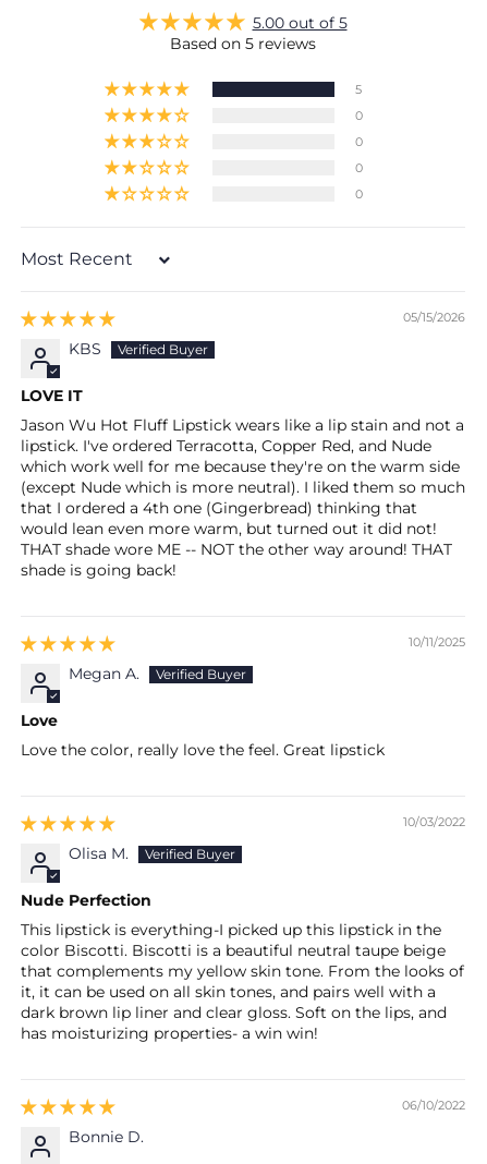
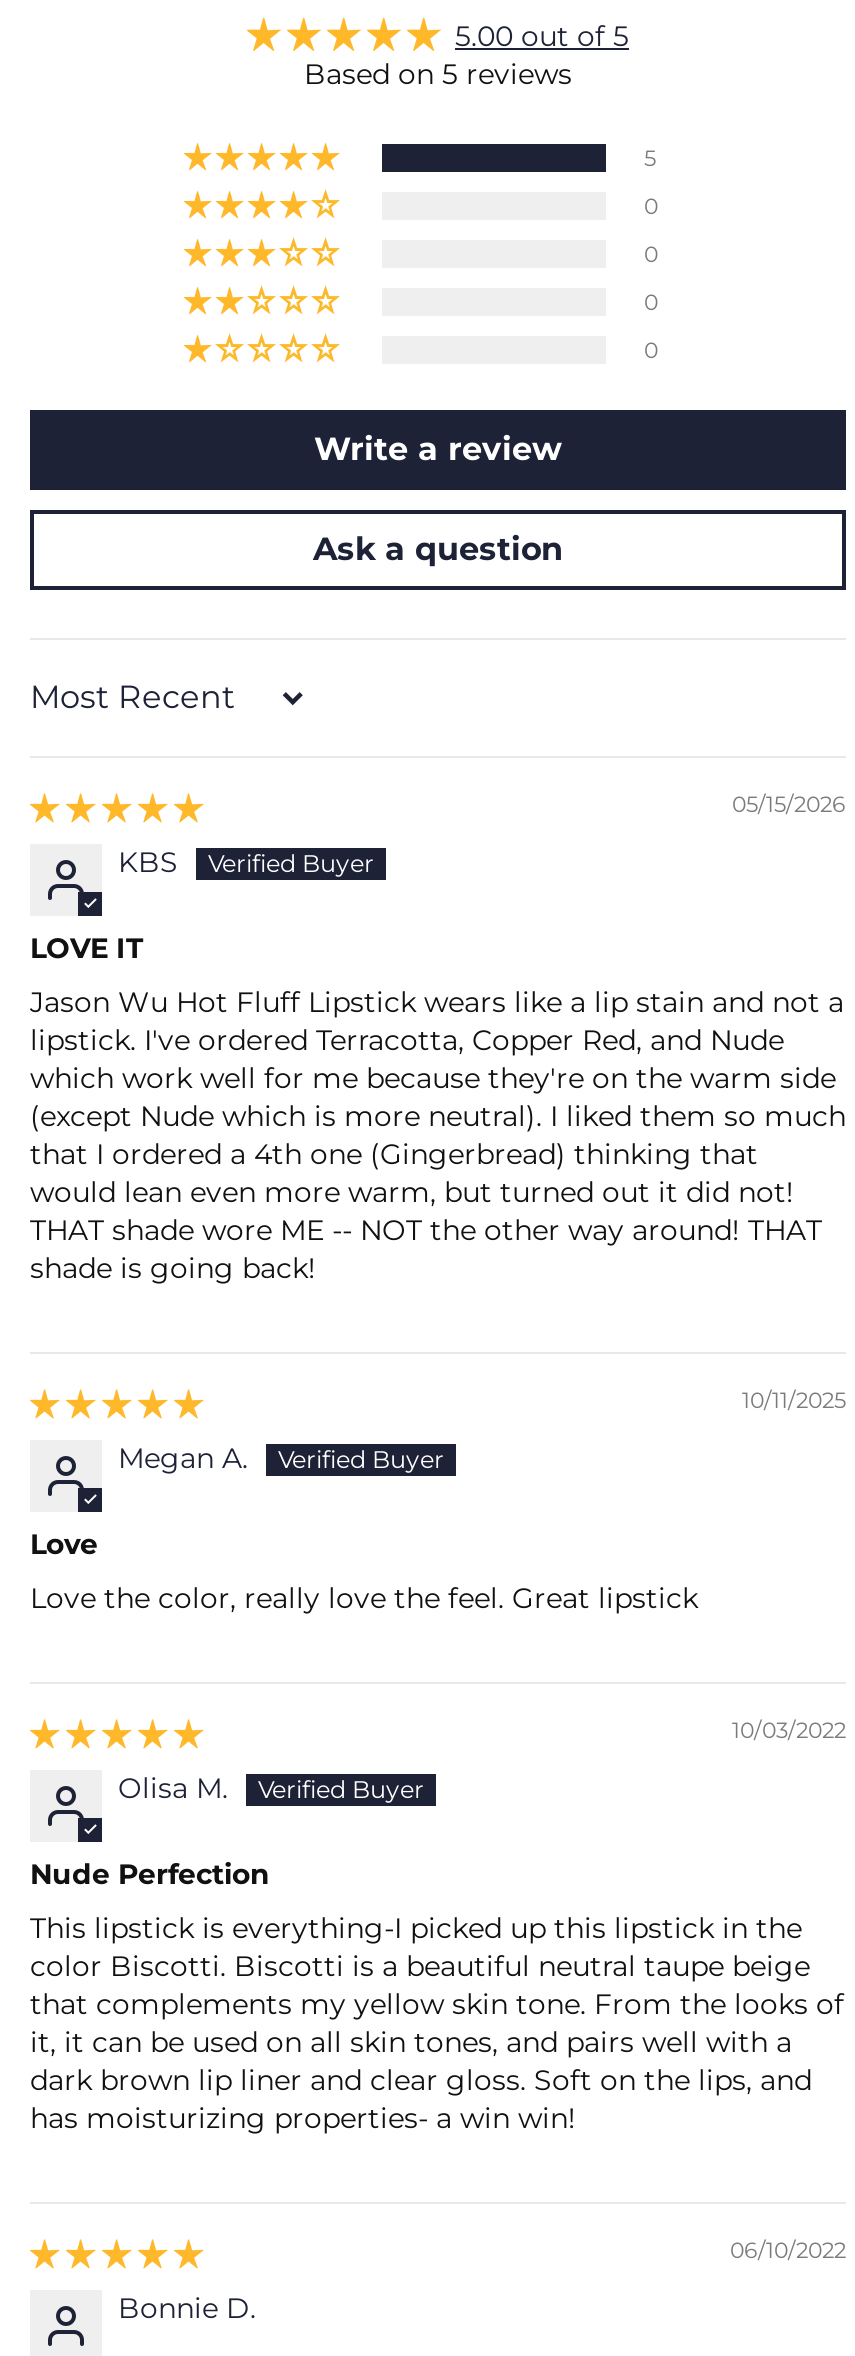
none -> [313,431,563,569] Write a review | Ask a question

